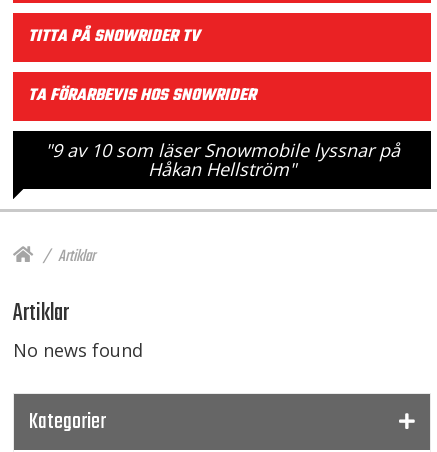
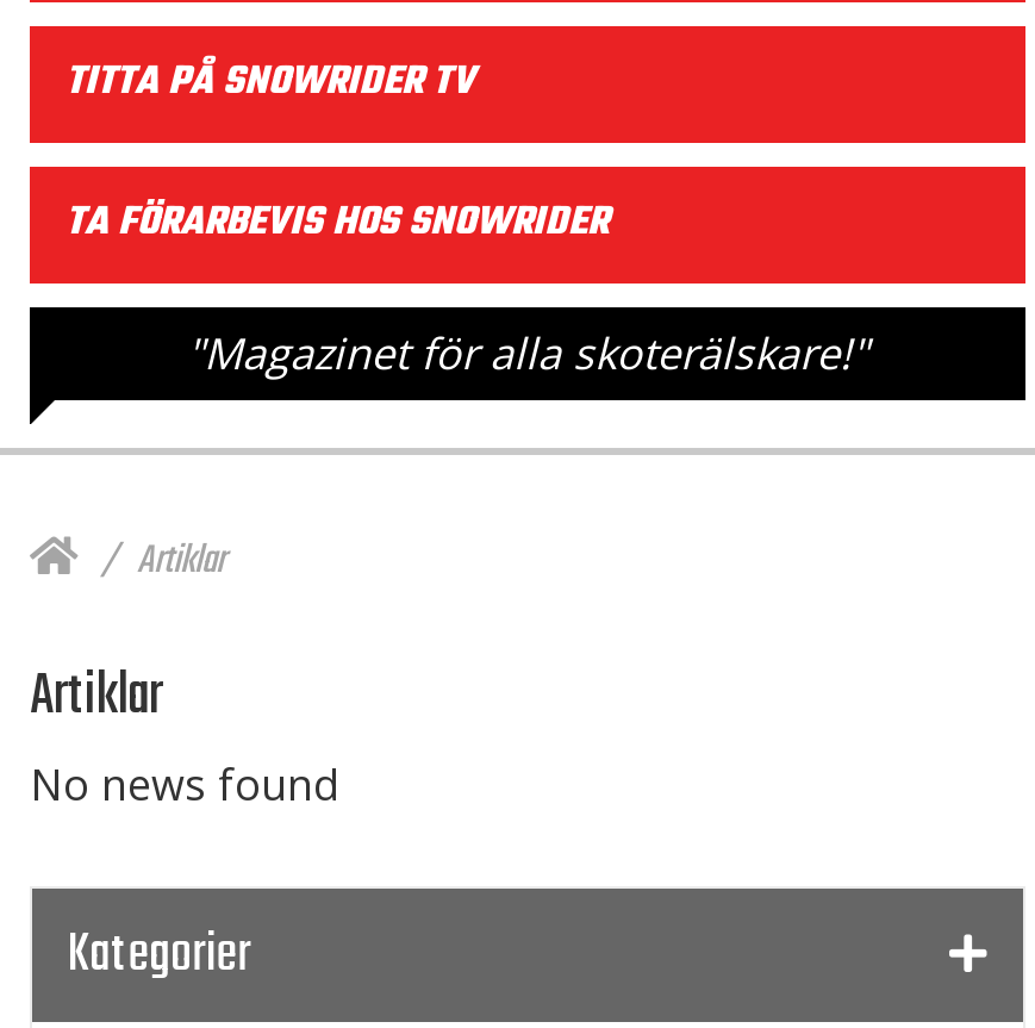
[44,138,399,181] "9 av 10 som läser Snowmobile lyssnar på | Håkan Hellström" -> [187,325,868,382] "Magazinet för alla skoterälskare!"

